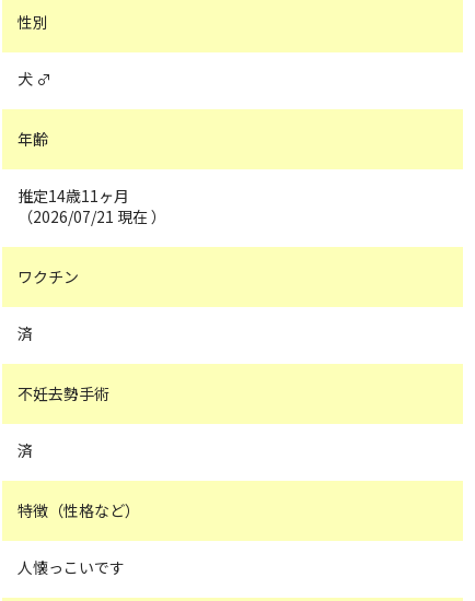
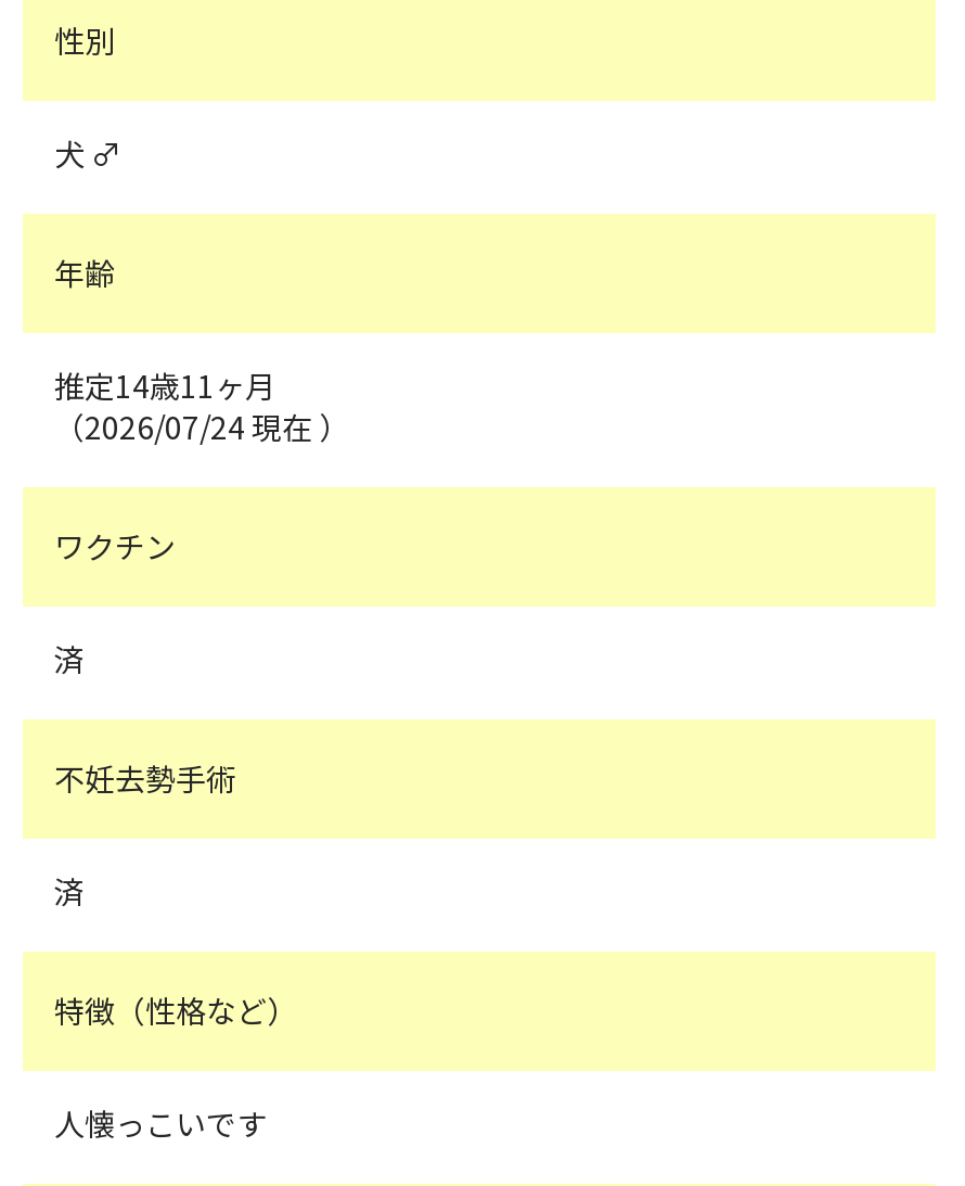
[18,205,167,227] （2026/07/21 現在 ） -> [54,404,349,448] （2026/07/24 現在 ）

